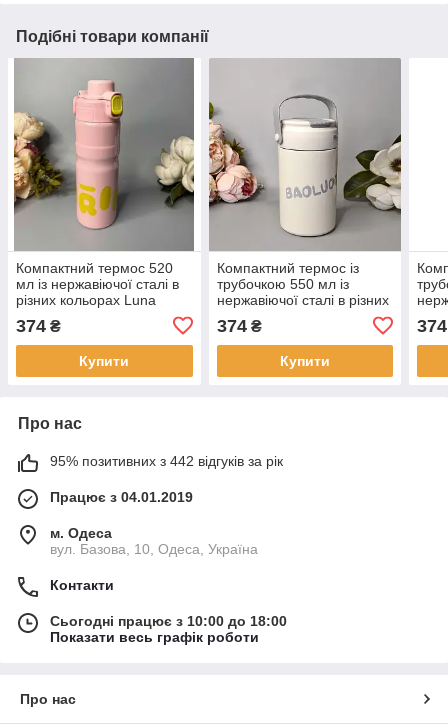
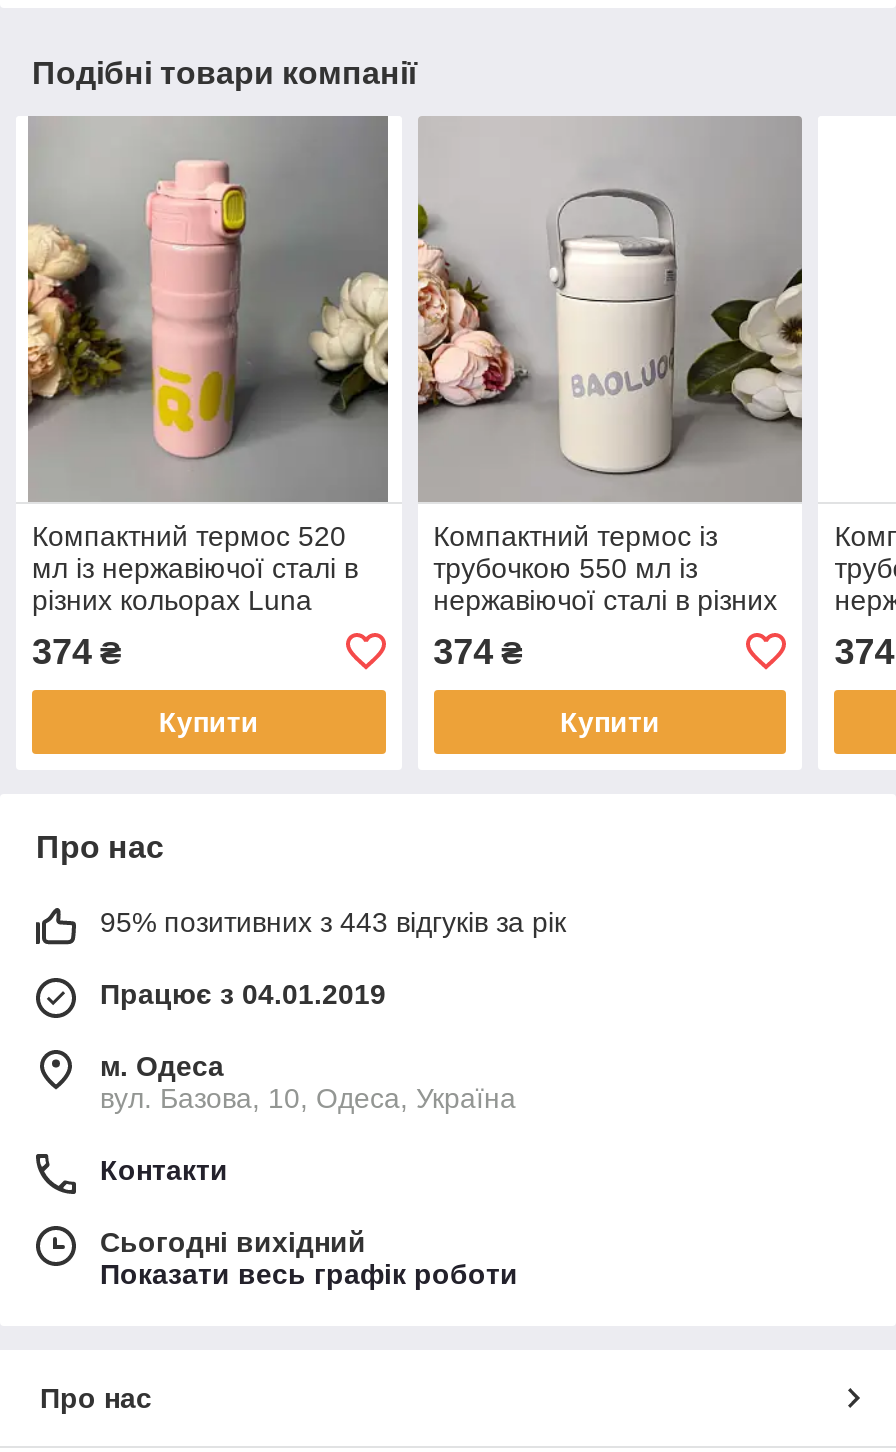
[50,453,283,469] 95% позитивних з 442 відгуків за рік -> [100,906,566,938] 95% позитивних з 443 відгуків за рік
[50,613,287,629] Сьогодні працює з 10:00 до 18:00 -> [100,1226,366,1258] Сьогодні вихідний

